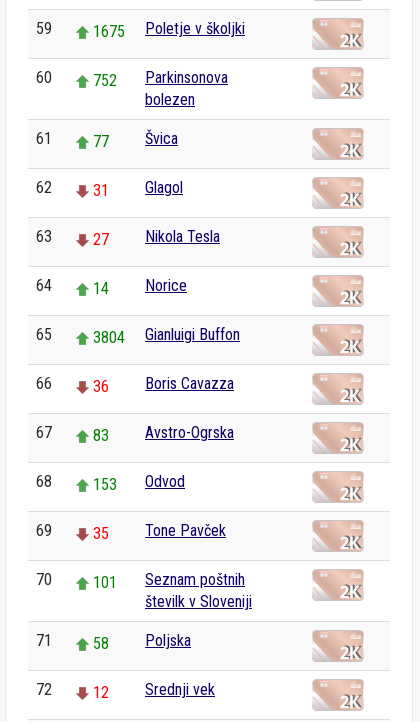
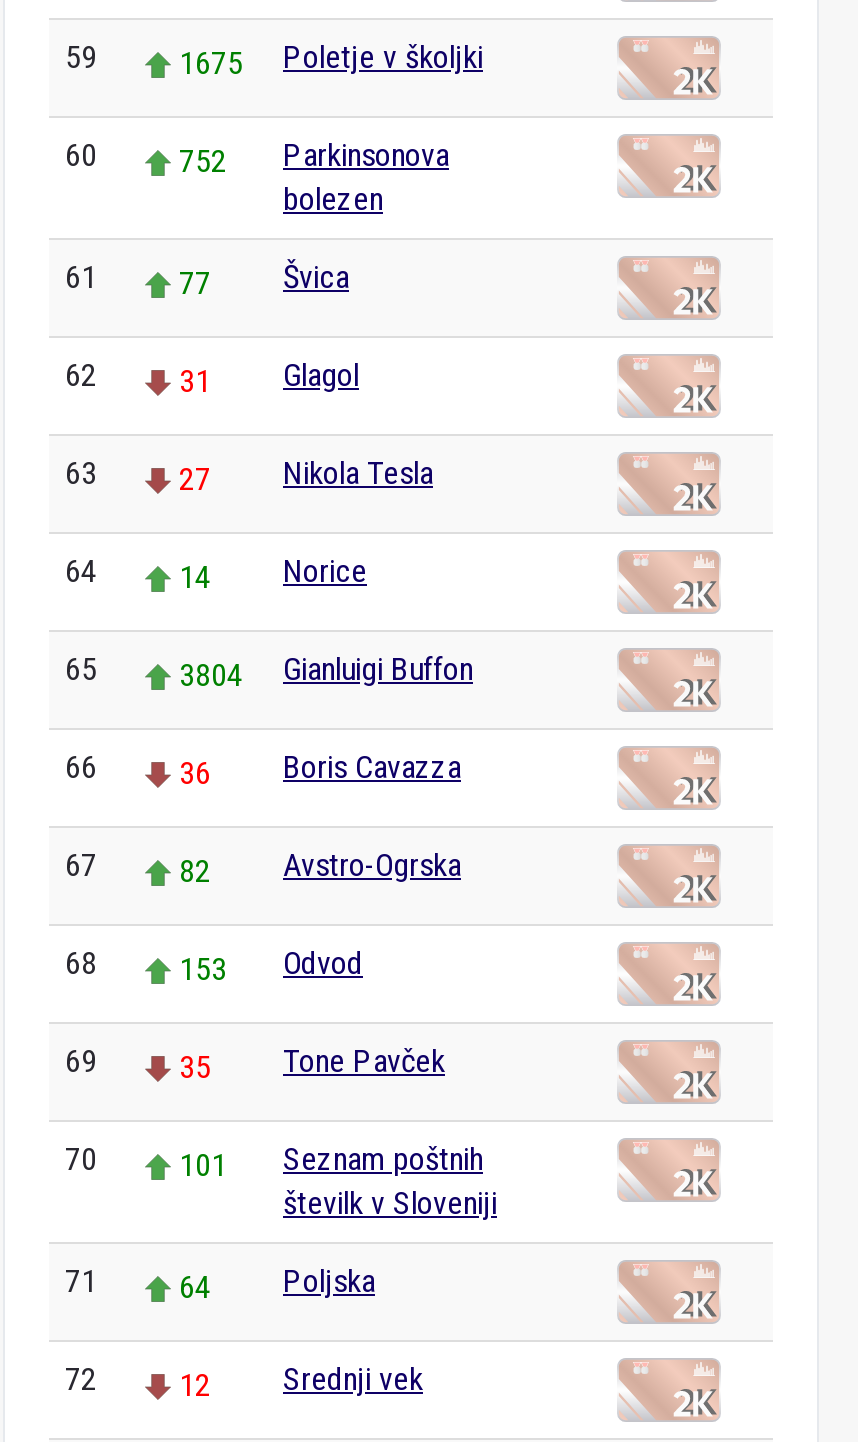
[36,423,234,445] 67 83 Avstro-Ogrska -> [65,846,461,890] 67 82 Avstro-Ogrska
[36,631,191,653] 71 58 Poljska -> [65,1262,375,1306] 71 64 Poljska

